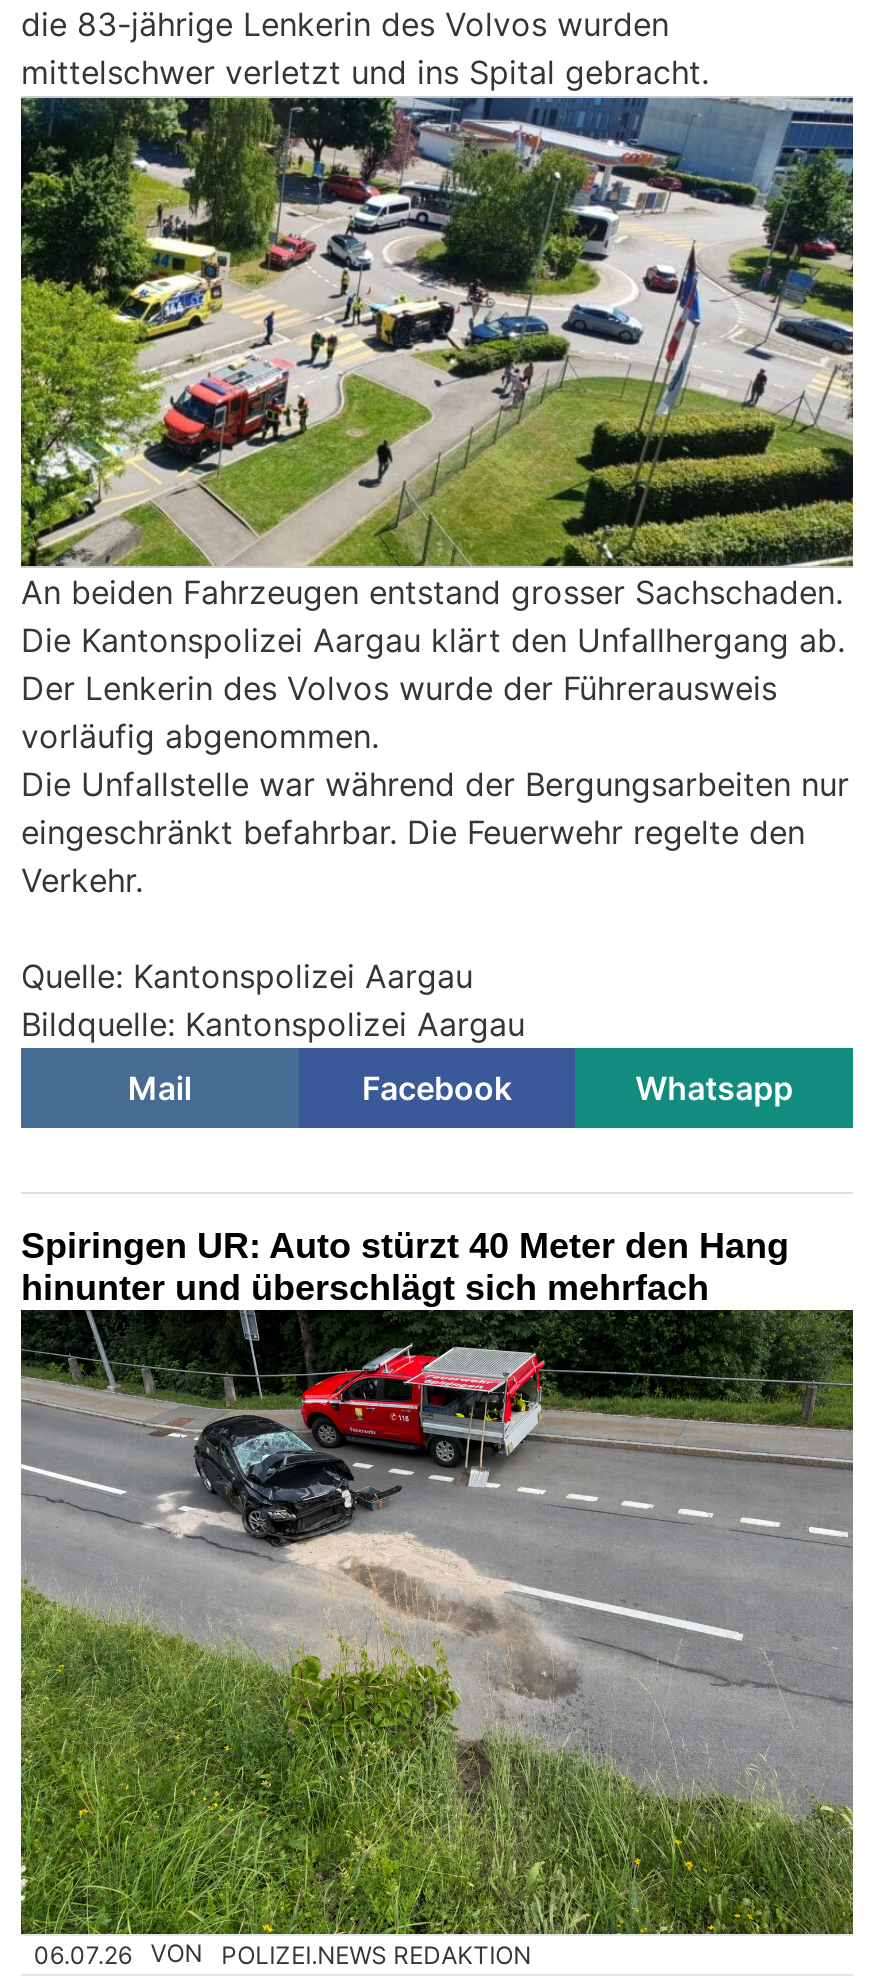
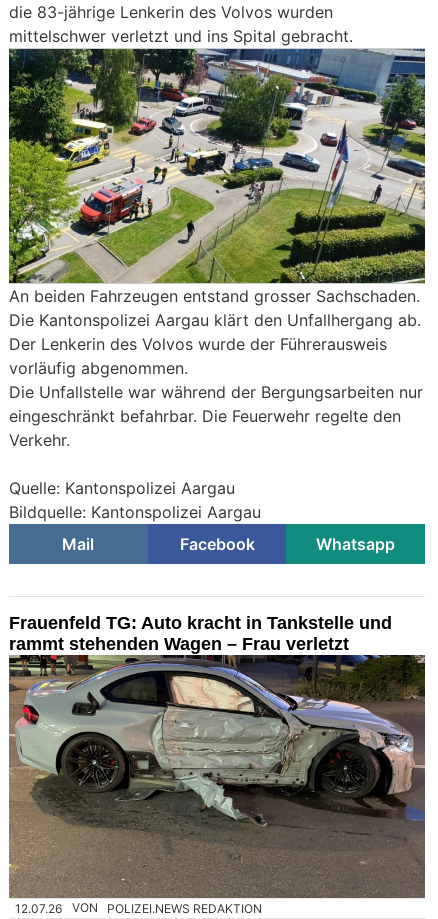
[21,1227,853,1934] [image] | Spiringen UR: Auto stürzt 40 Meter den Hang | hinunter und überschlägt sich mehrfach -> [9,613,425,898] [image] | Frauenfeld TG: Auto kracht in Tankstelle und | rammt stehenden Wagen – Frau verletzt
[34,1939,531,1969] 06.07.26 VON POLIZEI.NEWS REDAKTION -> [15,901,262,916] 12.07.26 VON POLIZEI.NEWS REDAKTION

